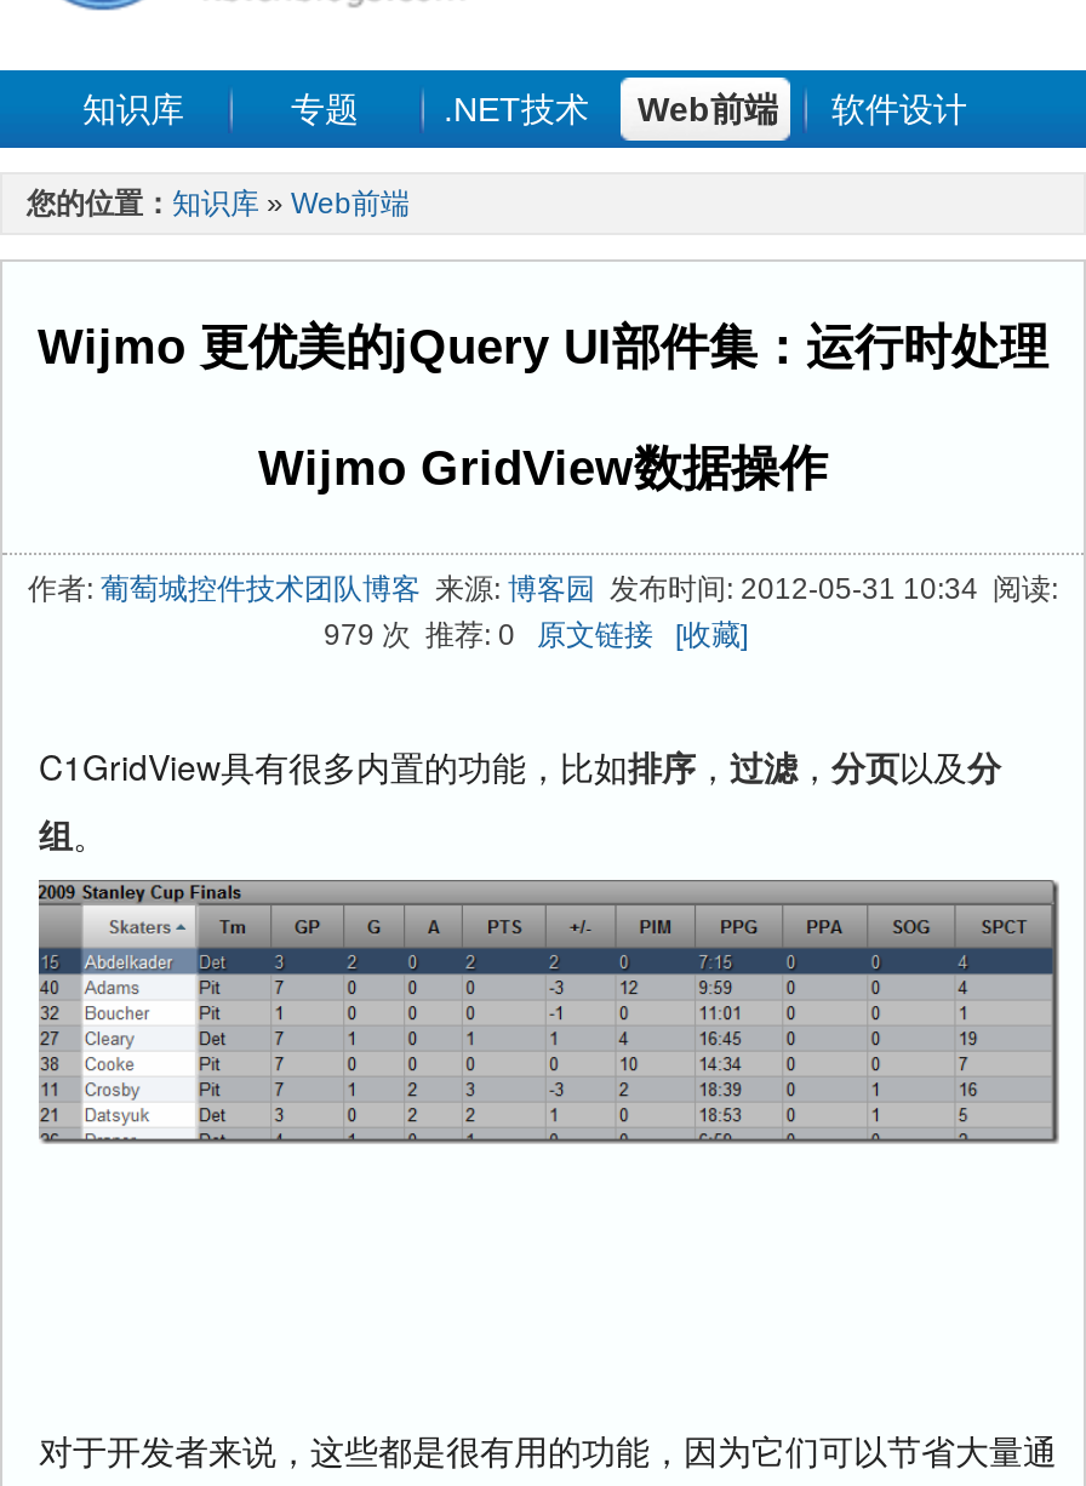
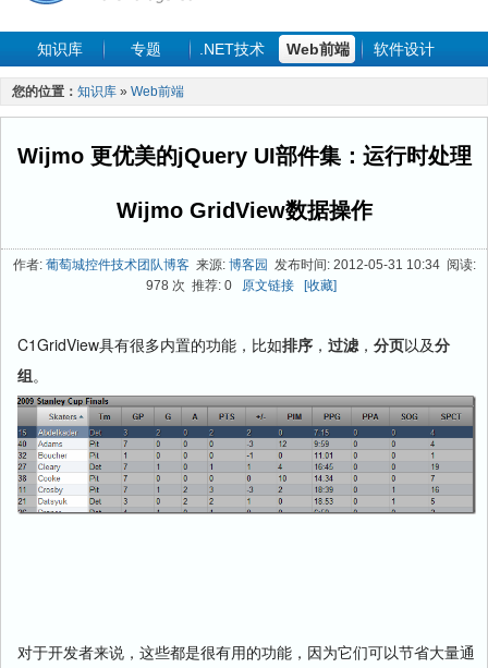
[324,618,653,652] 979 次 推荐: 0原文链接 -> [145,278,294,293] 978 次 推荐: 0原文链接

